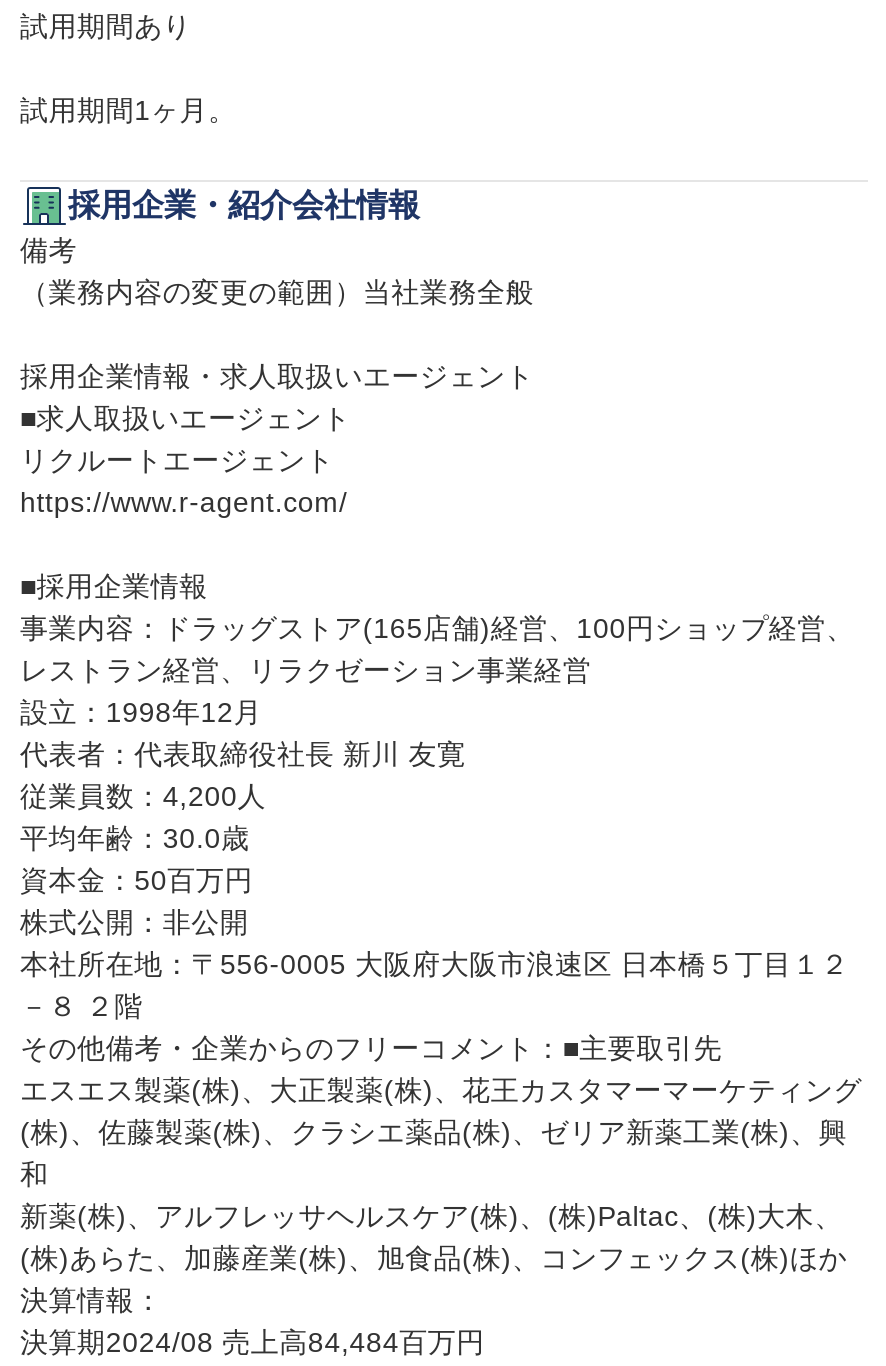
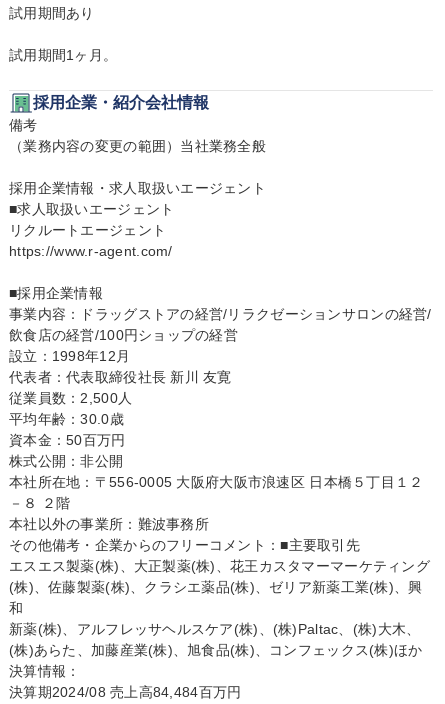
[20,612,854,686] 事業内容：ドラッグストア(165店舗)経営、100円ショップ経営、 | レストラン経営、リラクゼーション事業経営 -> [9,306,432,343] 事業内容：ドラッグストアの経営/リラクゼーションサロンの経営/ | 飲食店の経営/100円ショップの経営
[20,780,266,812] 従業員数：4,200人 -> [9,390,132,406] 従業員数：2,500人
none -> [9,516,209,532] 本社以外の事業所：難波事務所

